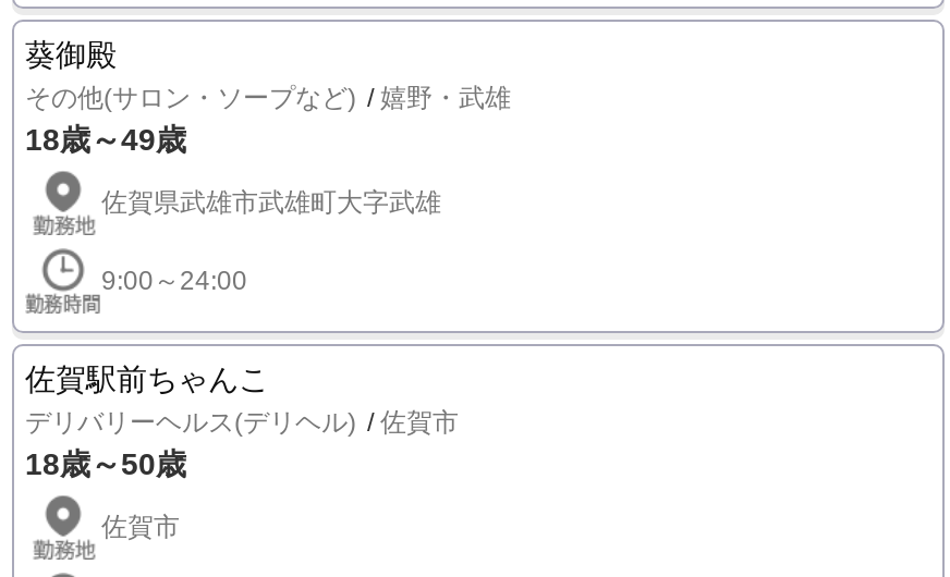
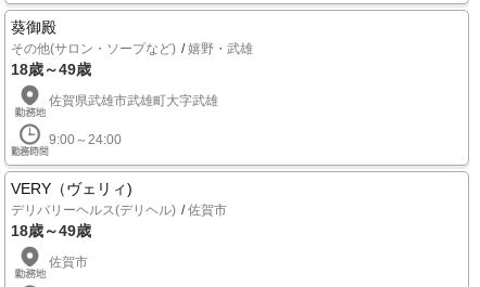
[25,361,269,396] 佐賀駅前ちゃんこ -> [11,179,132,197] VERY（ヴェリィ)
[25,446,186,481] 18歳～50歳 -> [11,222,91,239] 18歳～49歳

